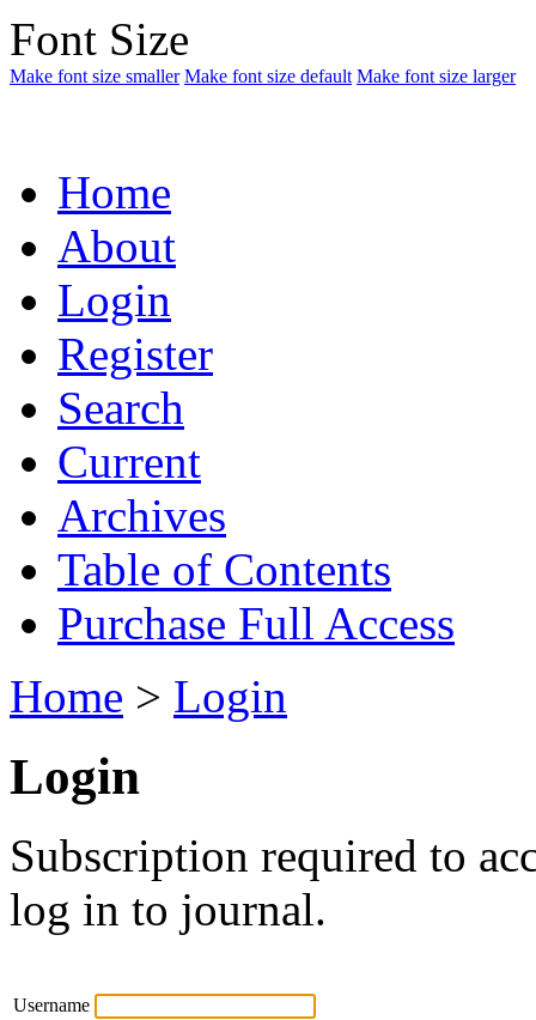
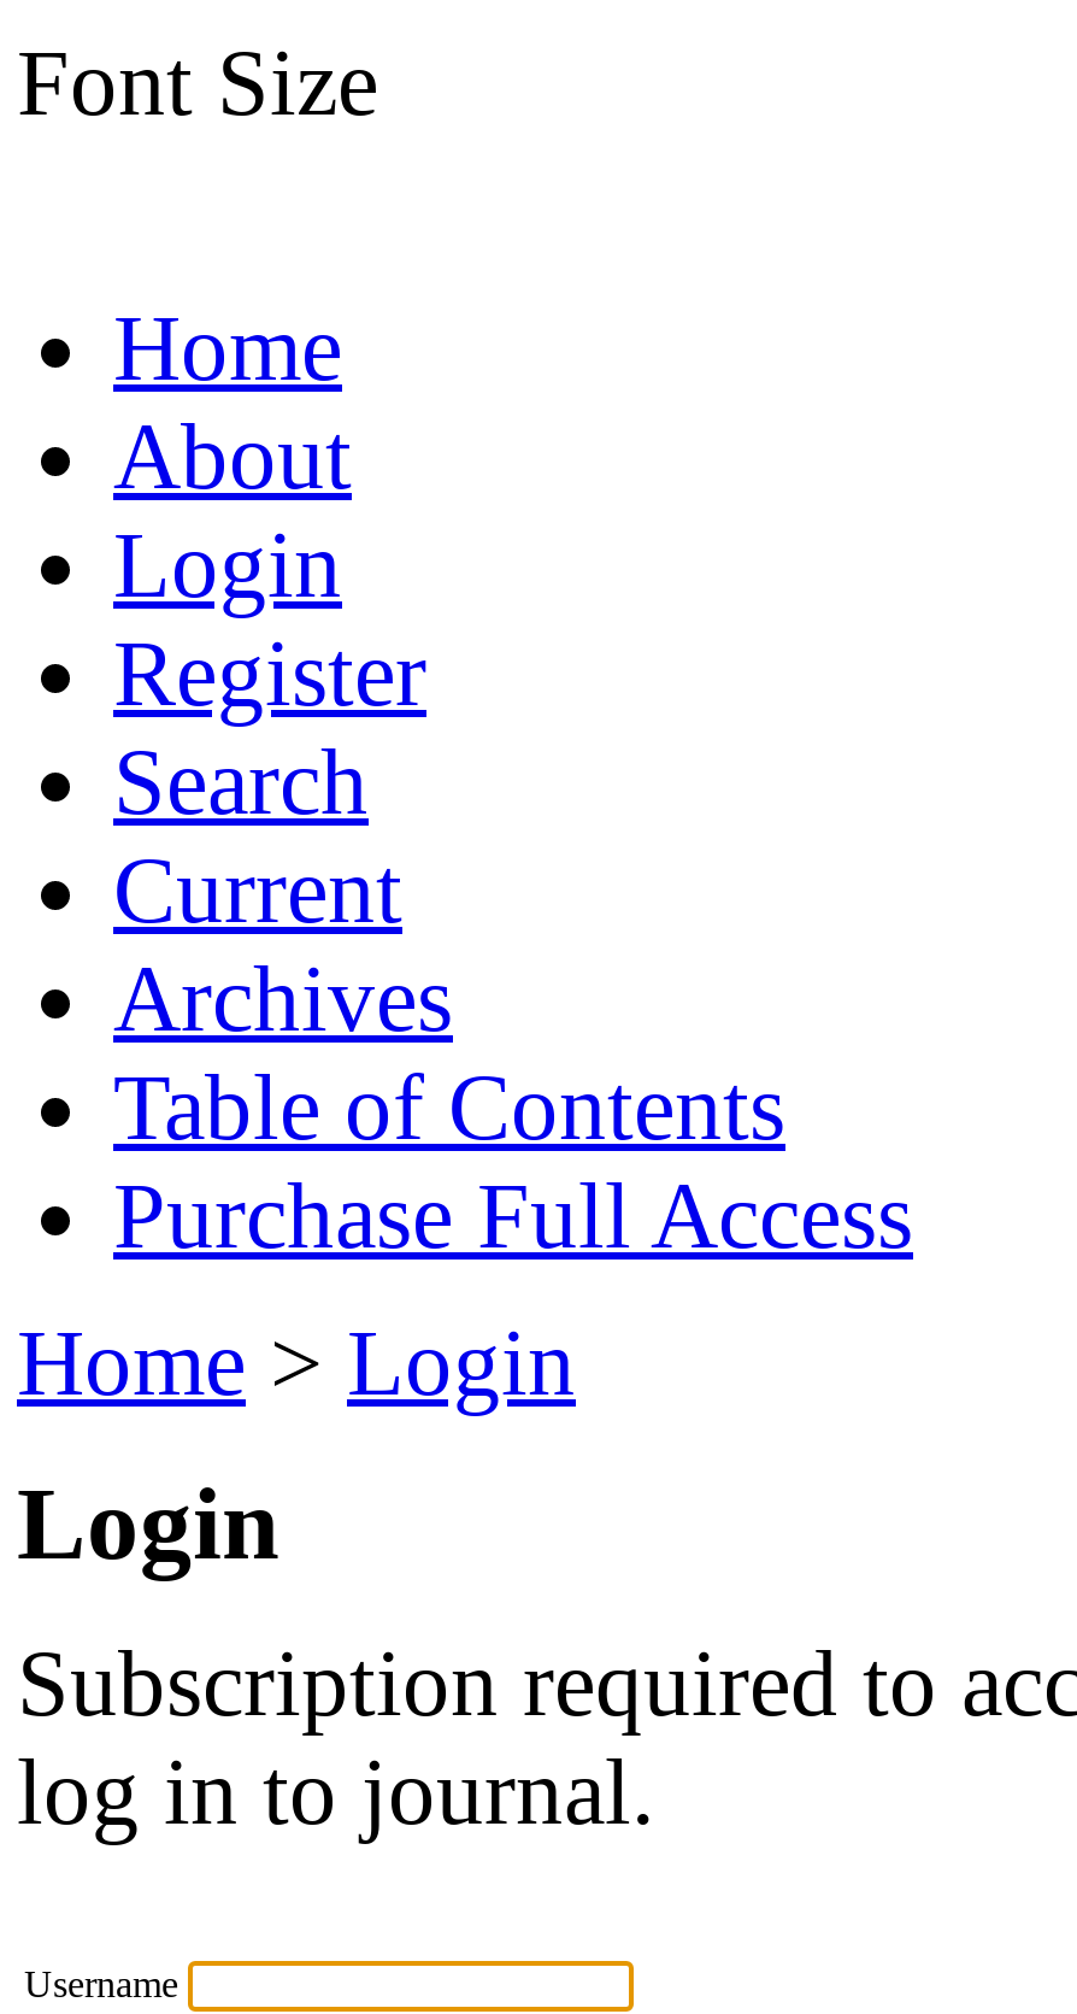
[10,66,516,86] Make font size smaller Make font size default Make font size larger -> none

